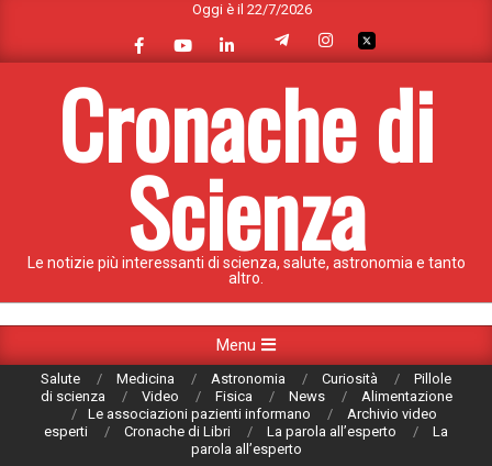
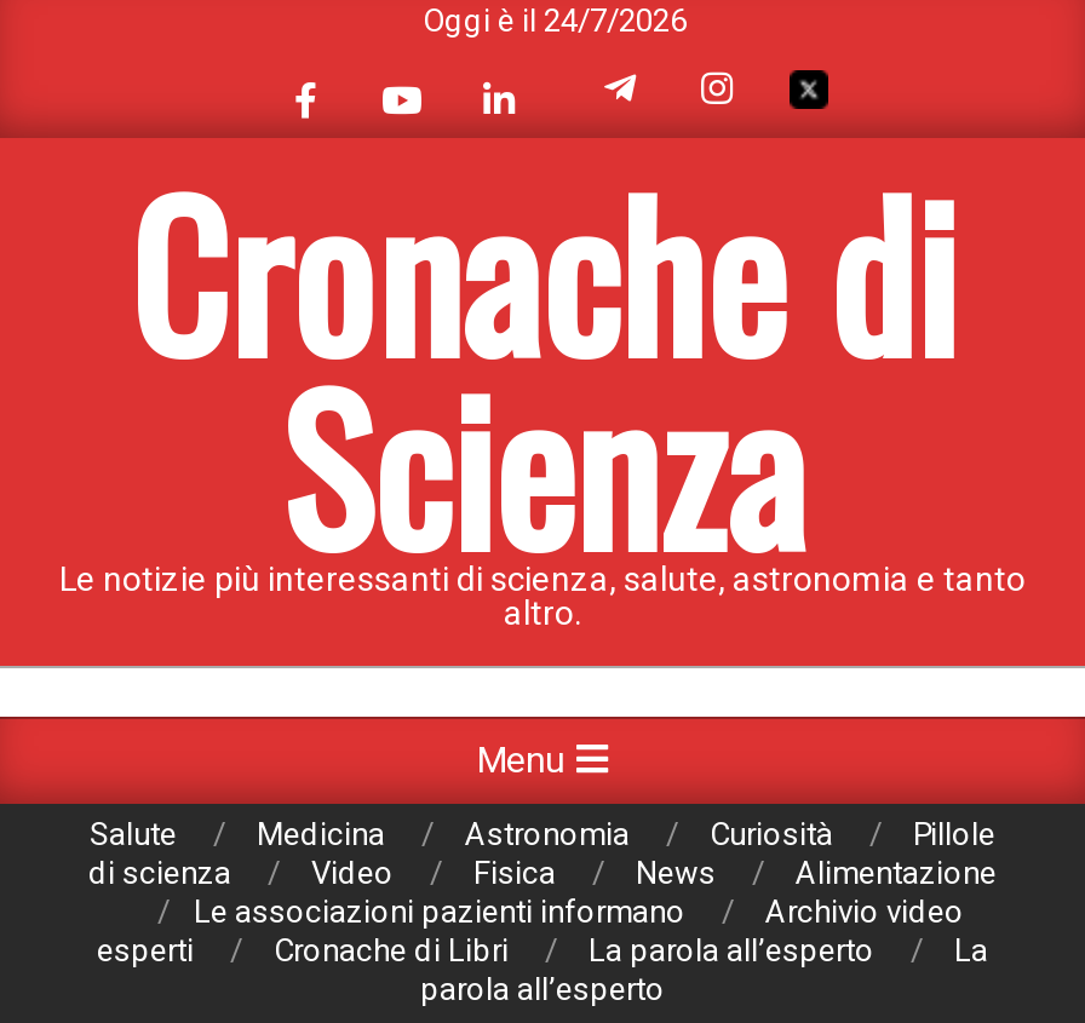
[192,1,311,17] Oggi è il 22/7/2026 -> [423,1,687,38] Oggi è il 24/7/2026

